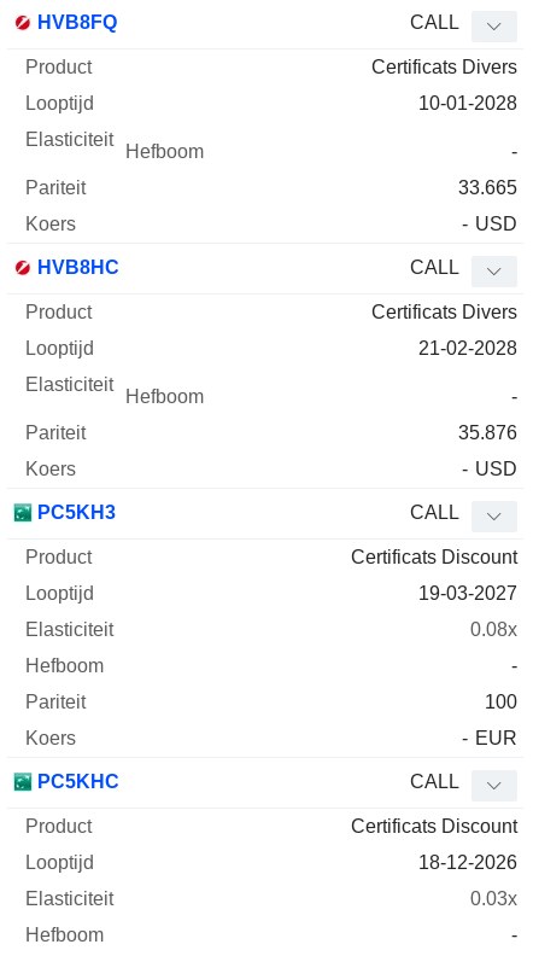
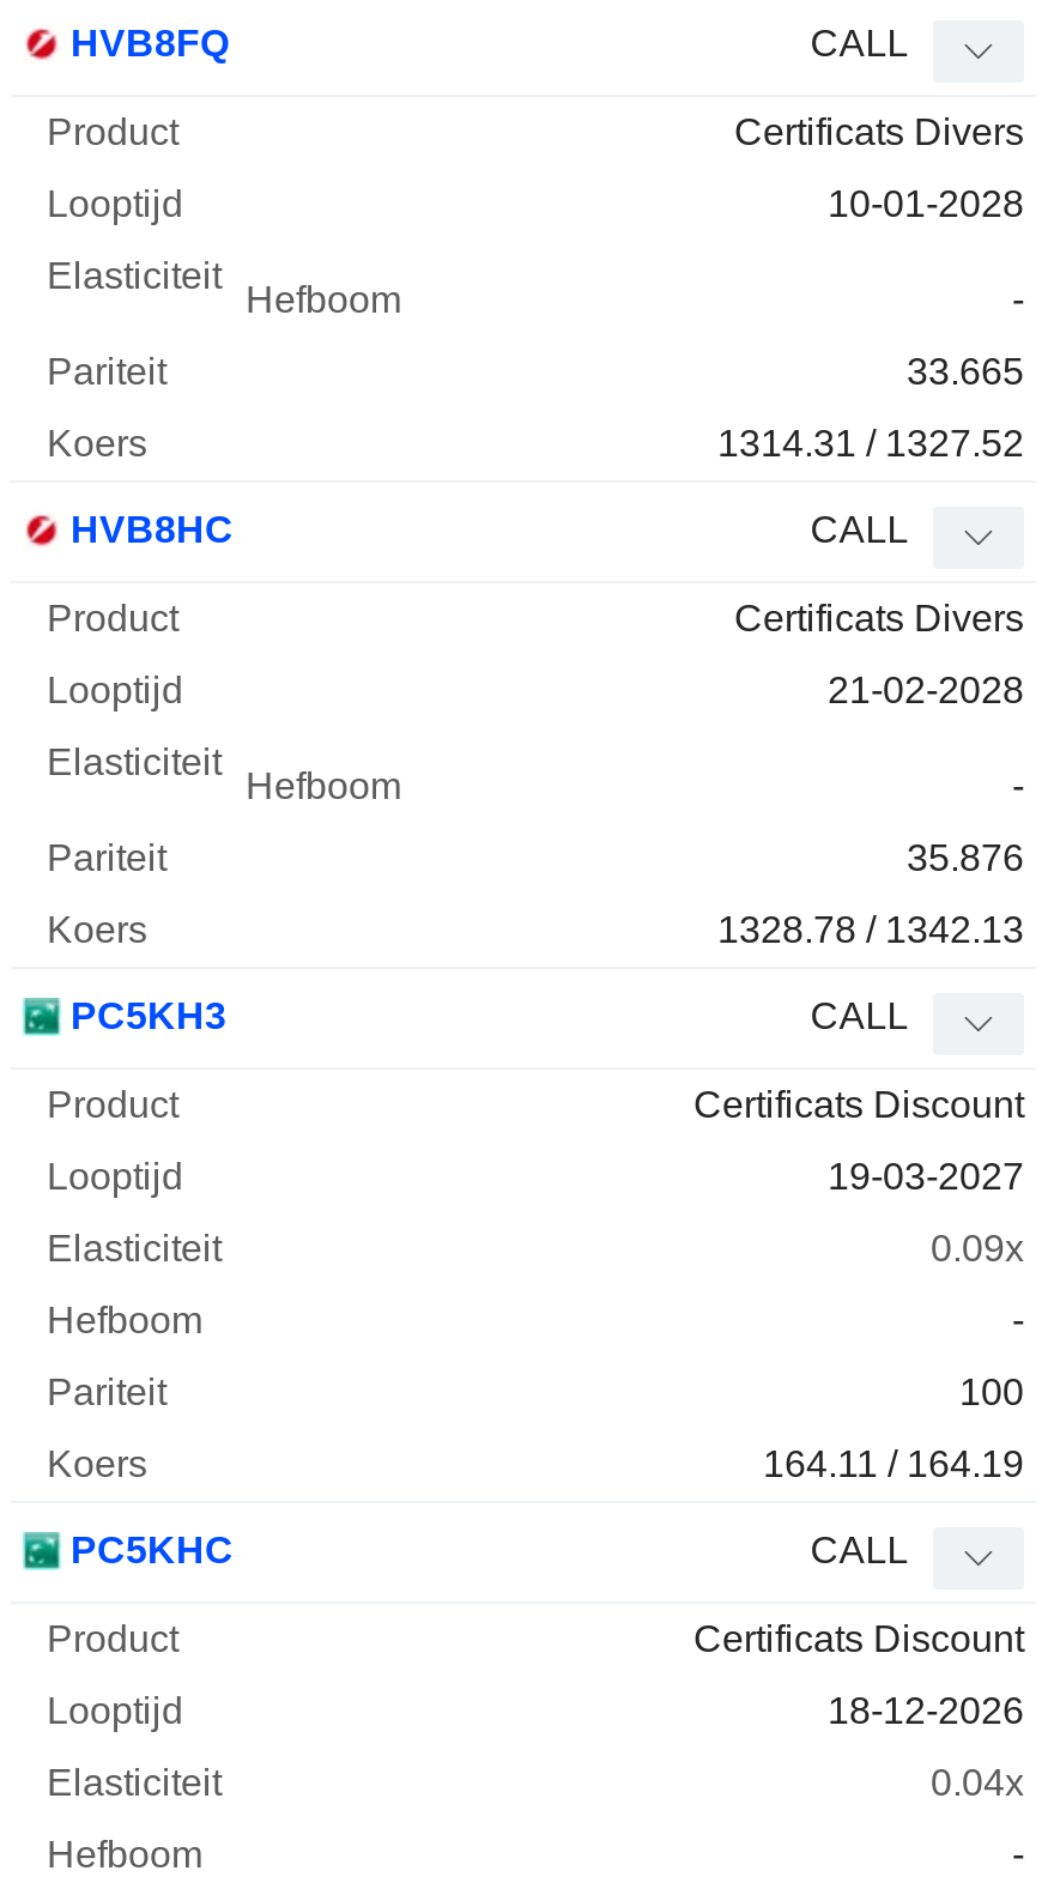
[462,214,517,234] - USD -> [717,423,1024,464] 1314.31 / 1327.52
[462,459,517,479] - USD -> [717,910,1024,950] 1328.78 / 1342.13
[470,619,517,640] 0.08x -> [931,1228,1024,1269] 0.09x
[462,728,517,749] - EUR -> [763,1444,1024,1485] 164.11 / 164.19
[470,889,517,909] 0.03x -> [931,1763,1024,1803] 0.04x

